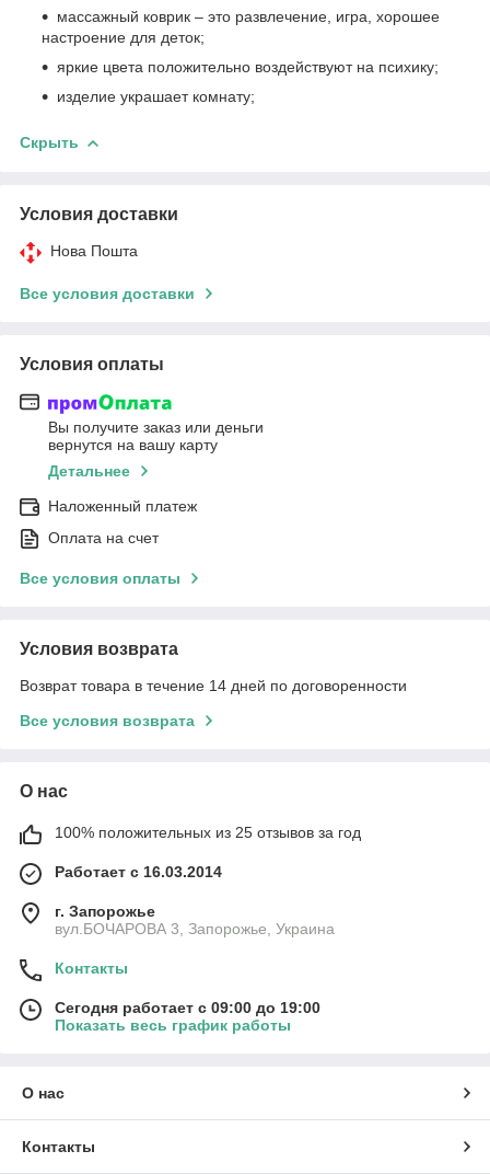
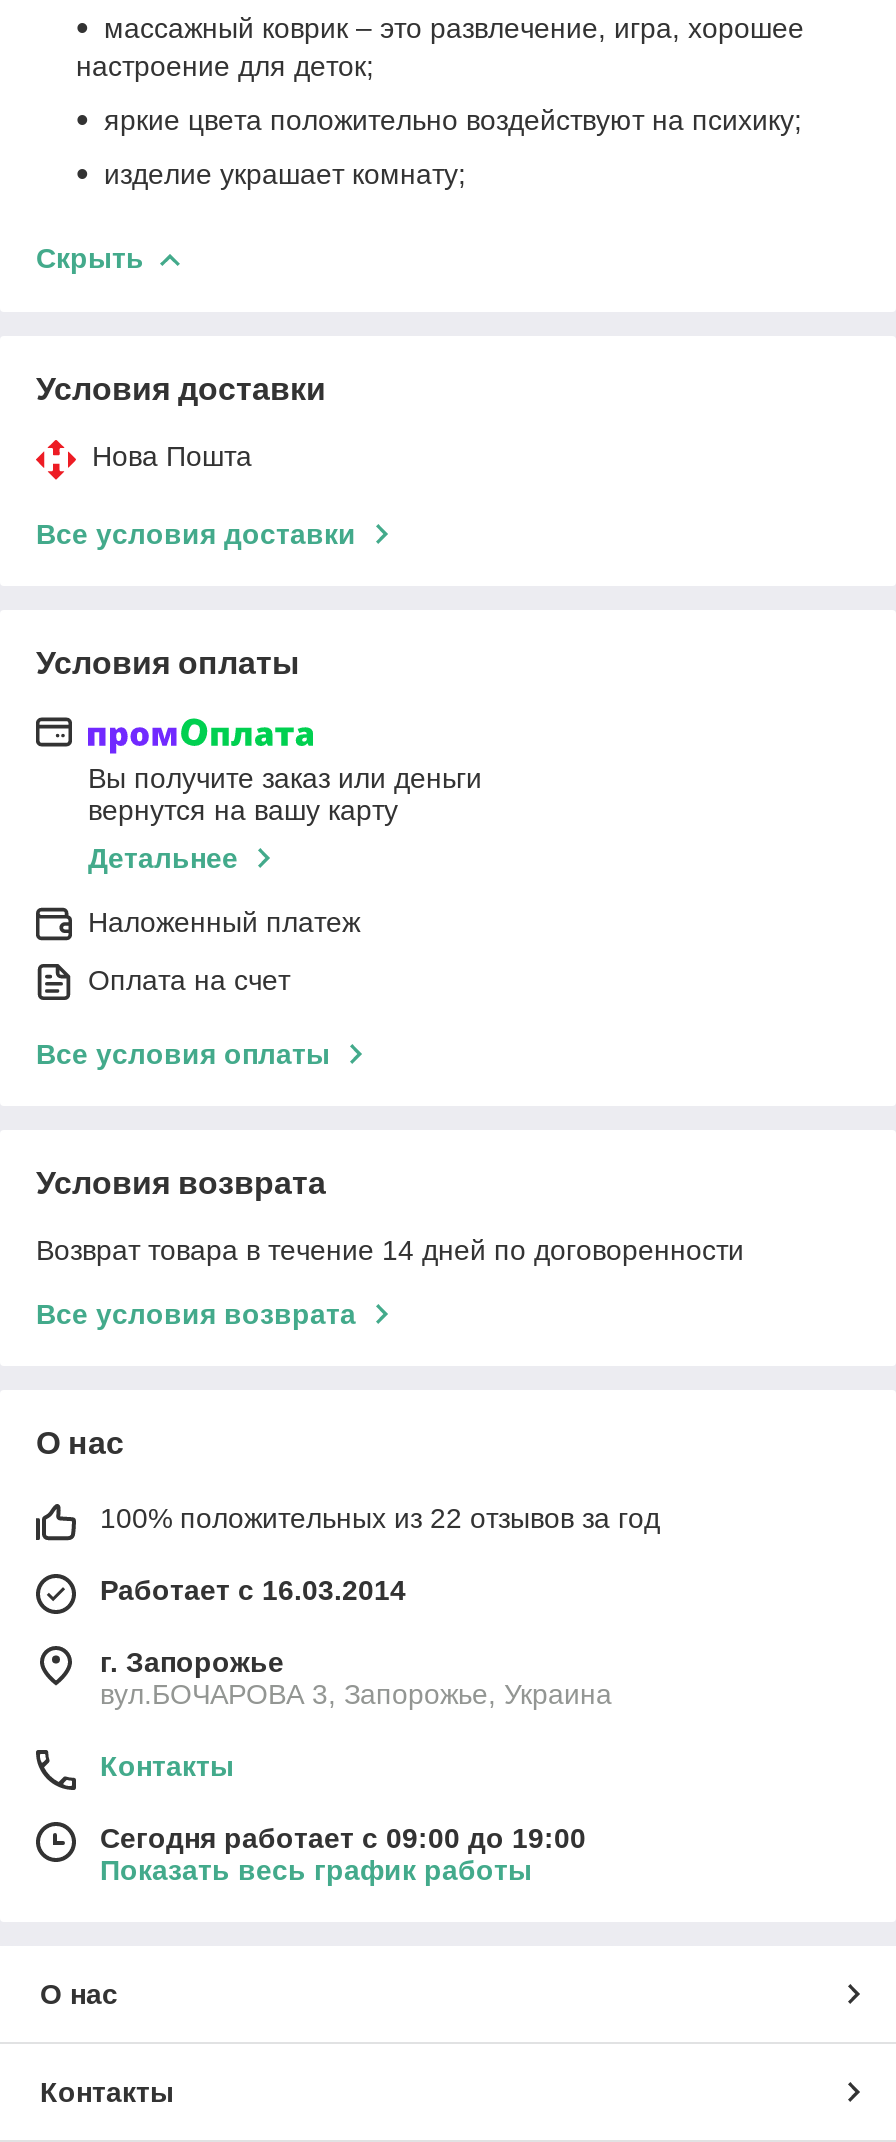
[55,824,361,841] 100% положительных из 25 отзывов за год -> [100,1502,660,1534] 100% положительных из 22 отзывов за год

